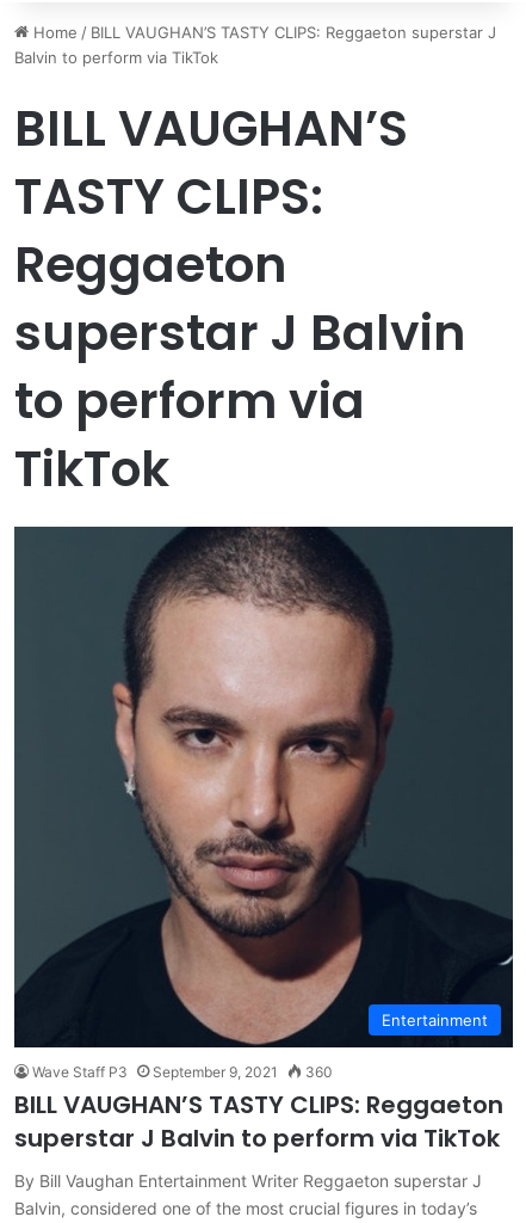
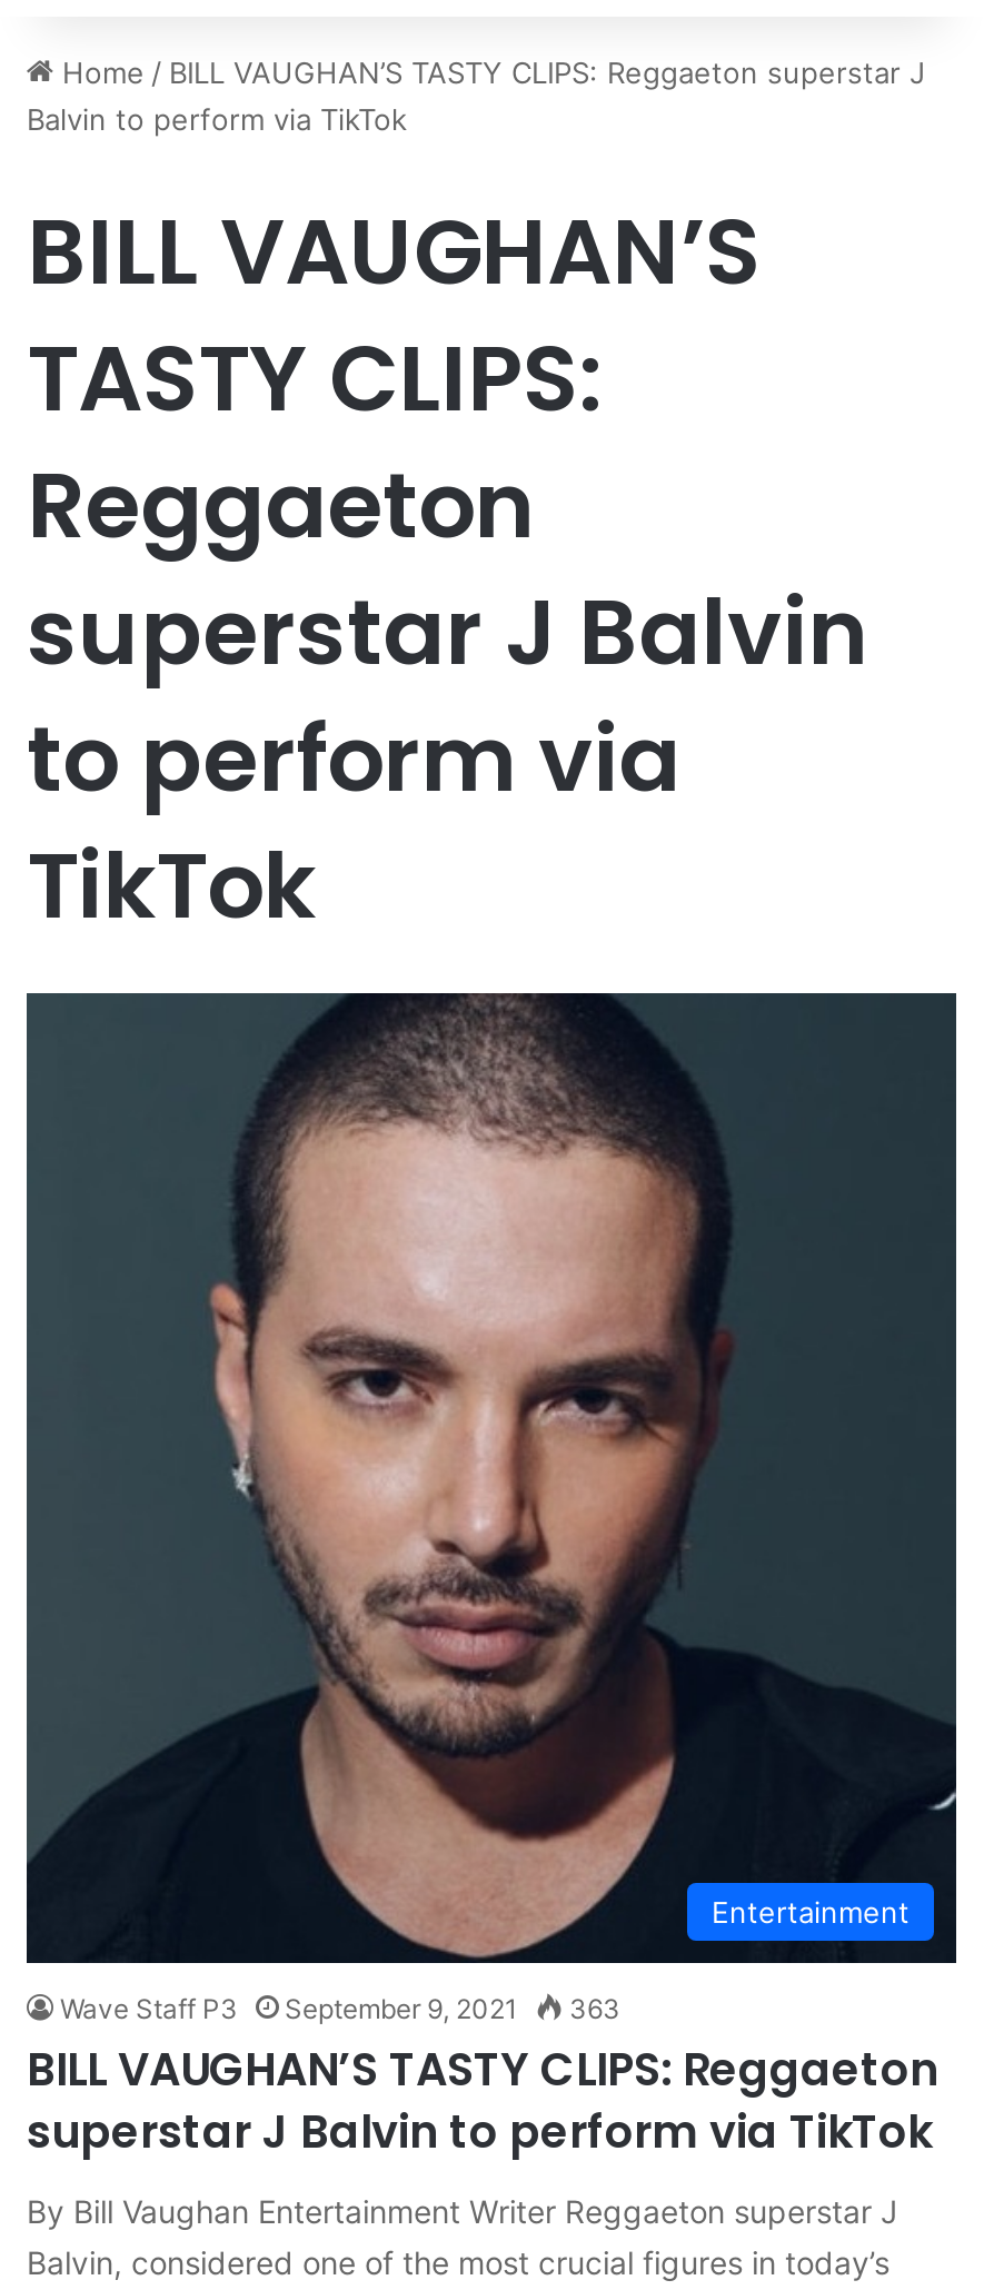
[32,1063,333,1081] Wave Staff P3 September 9, 2021 360 -> [60,1991,620,2025] Wave Staff P3 September 9, 2021 363

